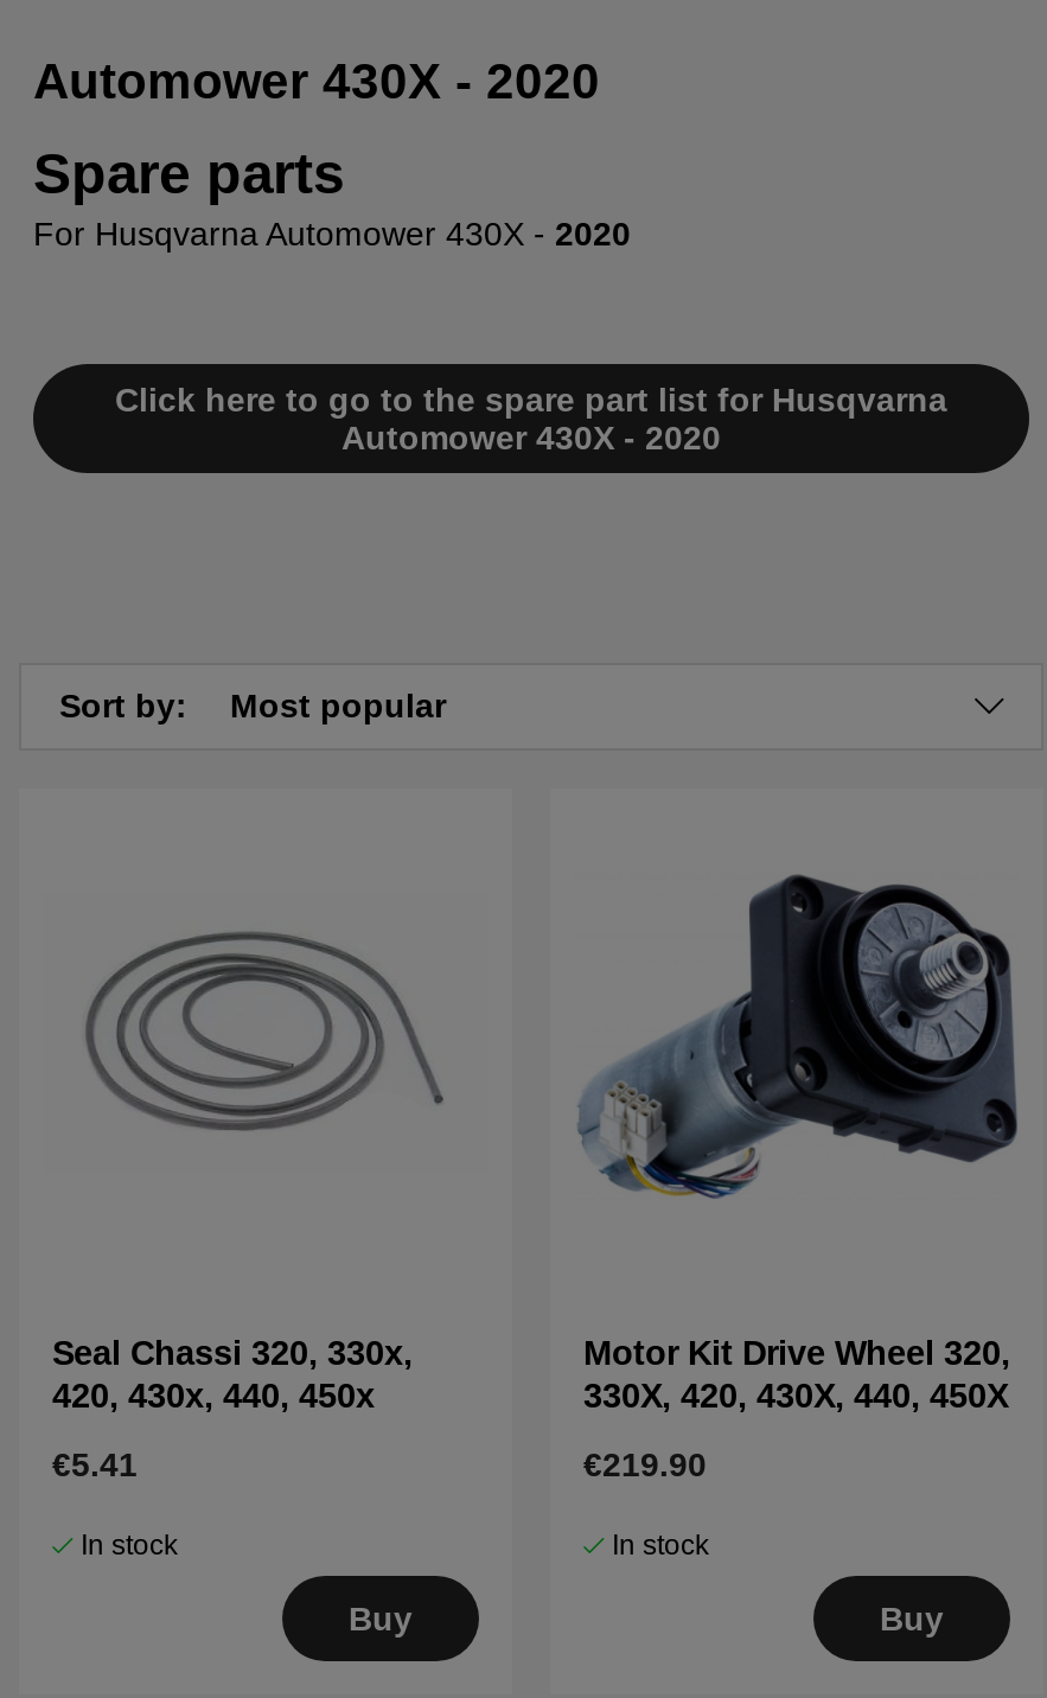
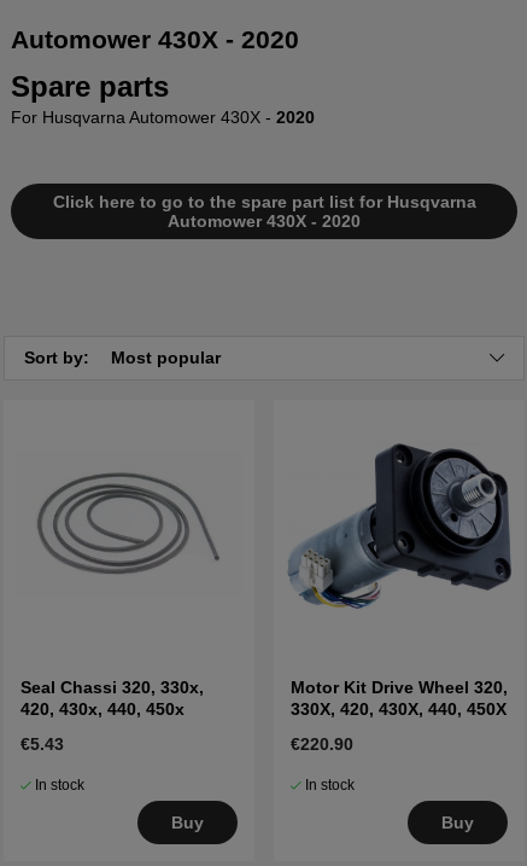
[52,1446,138,1484] €5.41 -> [21,735,64,754] €5.43
[583,1446,707,1484] €219.90 -> [291,735,353,754] €220.90

